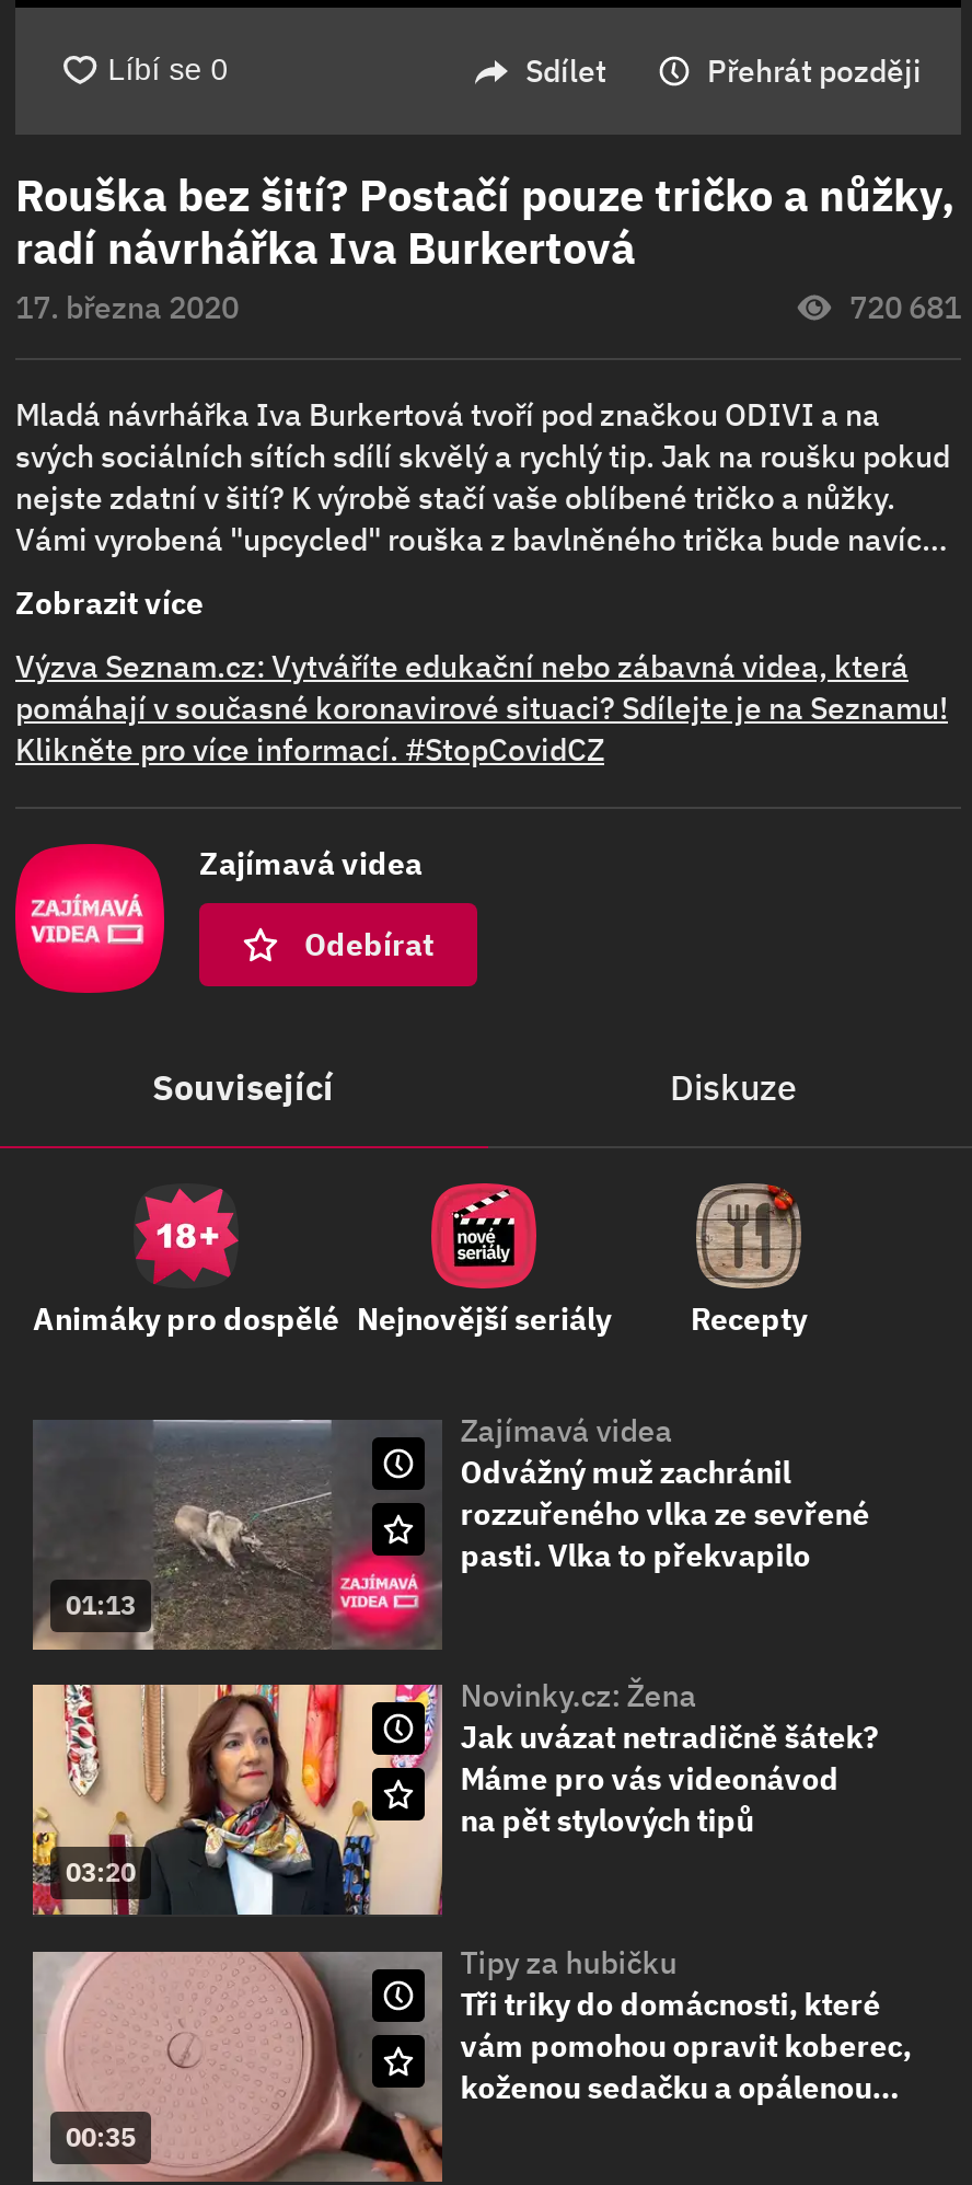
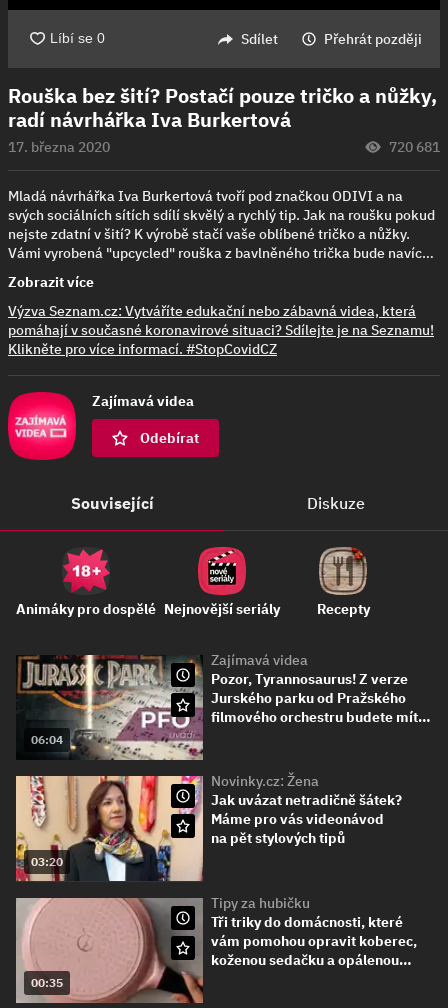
[31,1418,442,1652] [image] | 01:13 -> [16,654,203,760] [image] | 06:04
[460,1453,870,1575] Odvážný muž zachránil | rozzuřeného vlka ze sevřené | pasti. Vlka to překvapilo -> [211,670,431,726] Pozor, Tyrannosaurus! Z verze | Jurského parku od Pražského | filmového orchestru budete mít…

